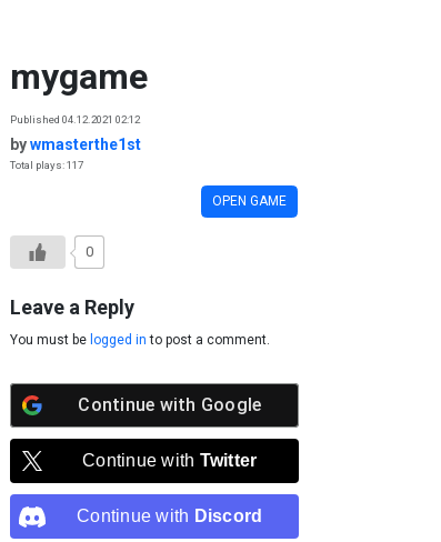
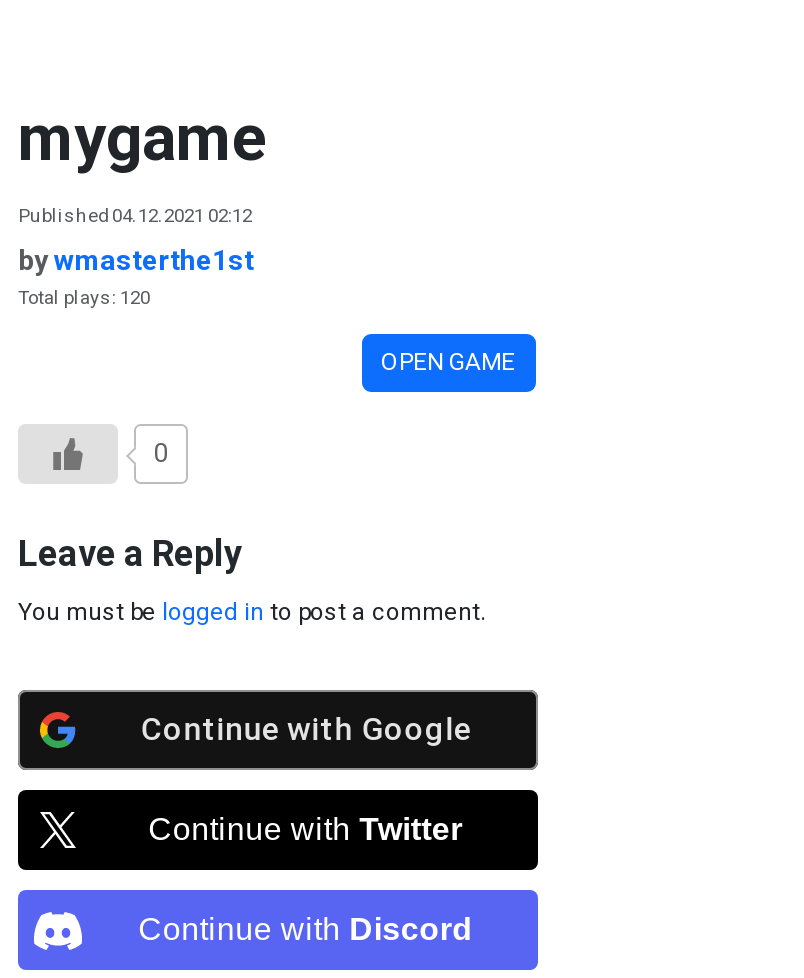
[10,158,83,170] Total plays: 117 -> [18,285,150,307] Total plays: 120

